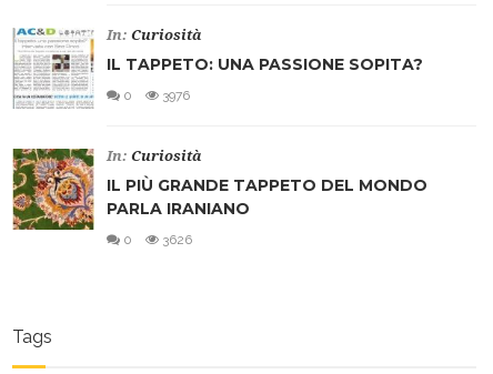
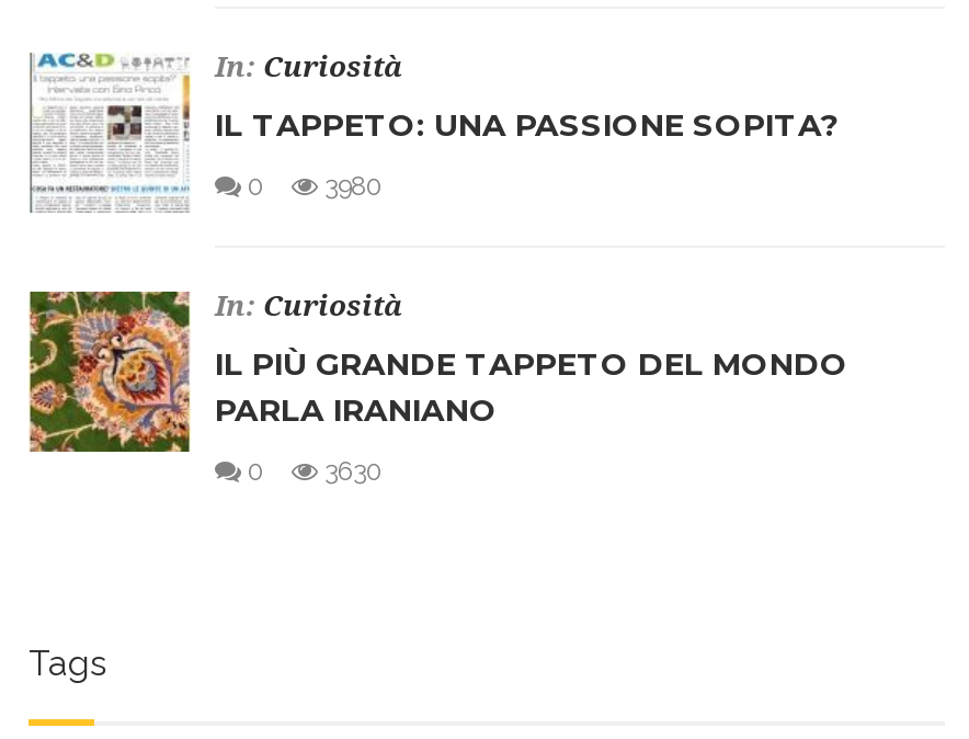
[120,88,190,103] 0 3976 -> [241,171,384,202] 0 3980
[120,232,192,248] 0 3626 -> [241,457,384,487] 0 3630

